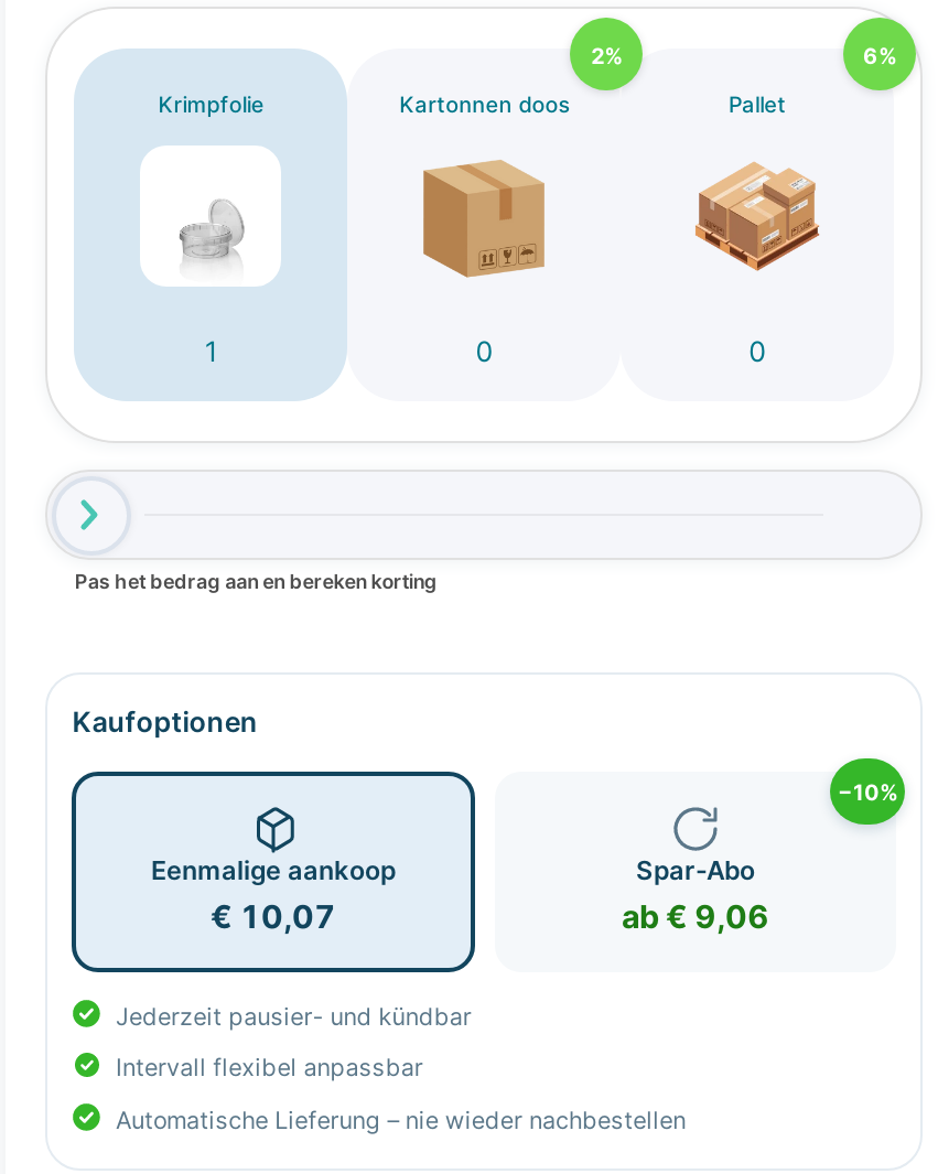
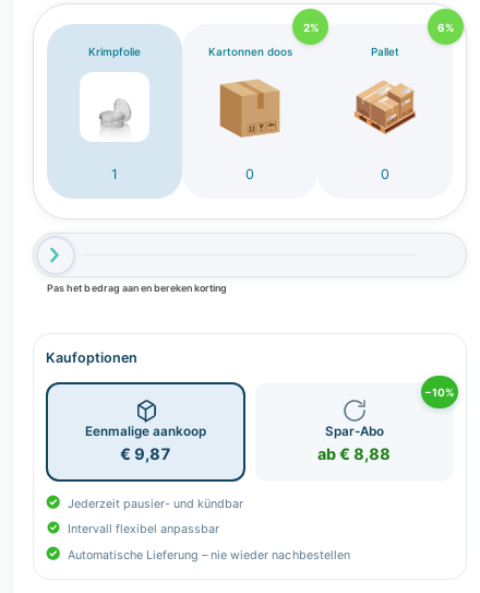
[210,896,336,934] € 10,07 -> [120,444,171,463] € 9,87
[621,896,769,934] ab € 9,06 -> [318,444,391,463] ab € 8,88

